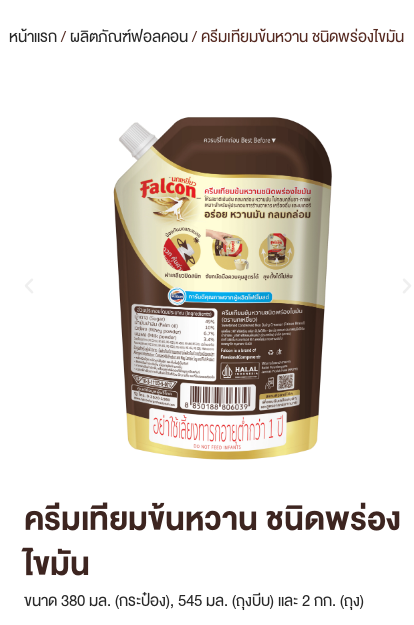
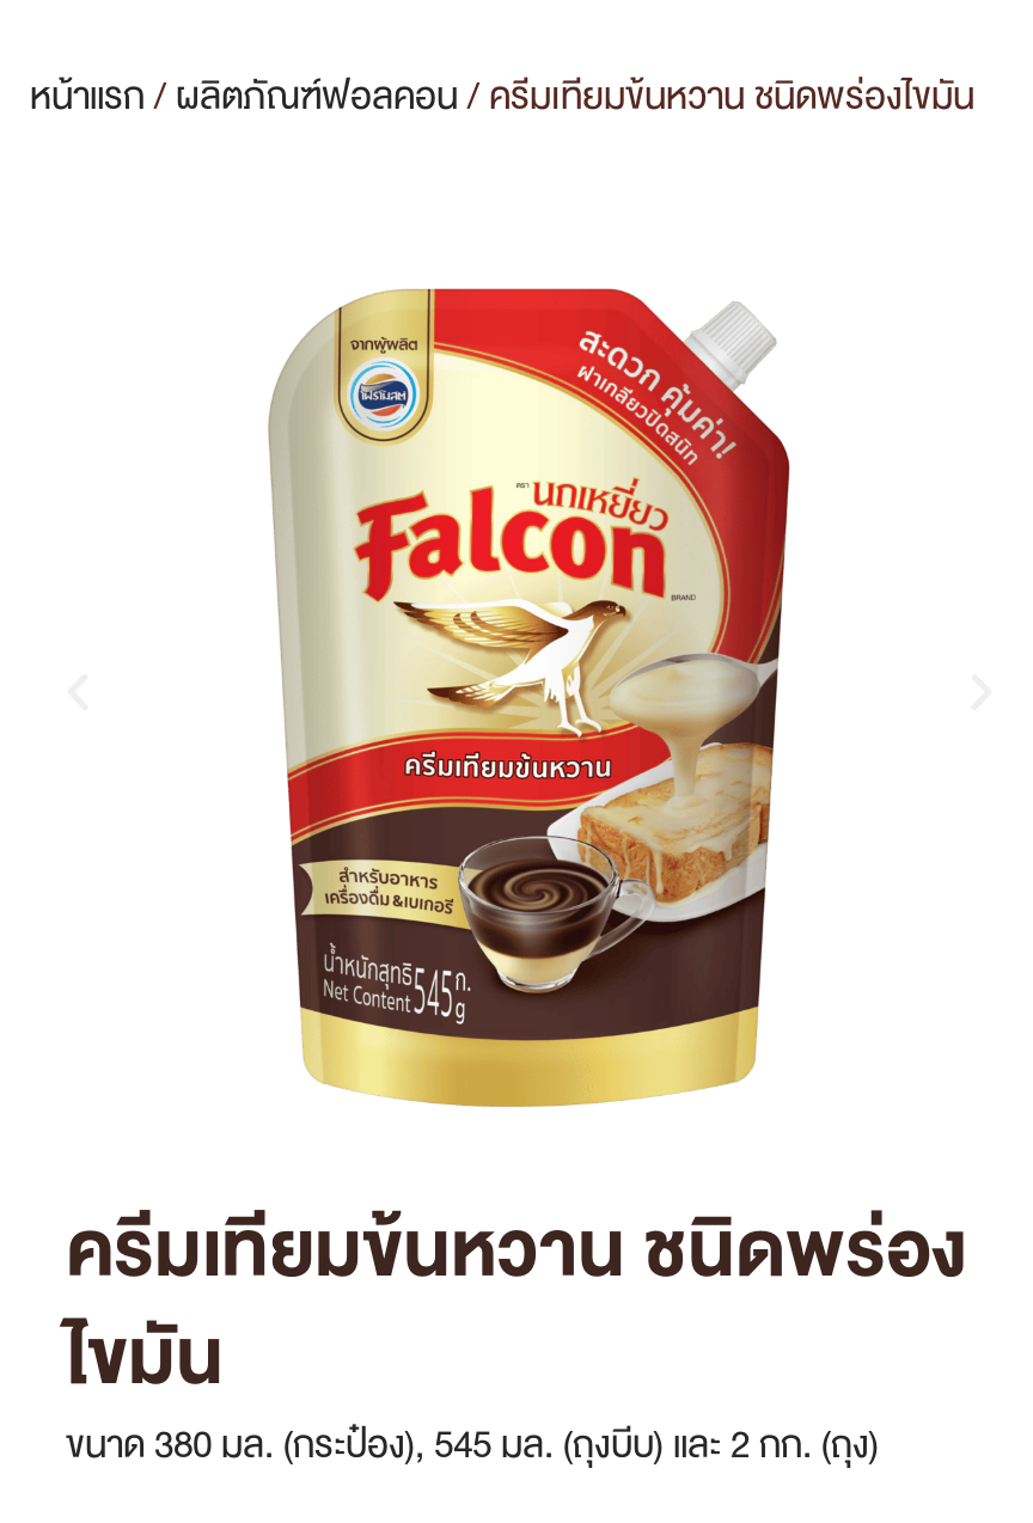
[109,116,333,460] [image] -> [267,286,802,1108] [image]

